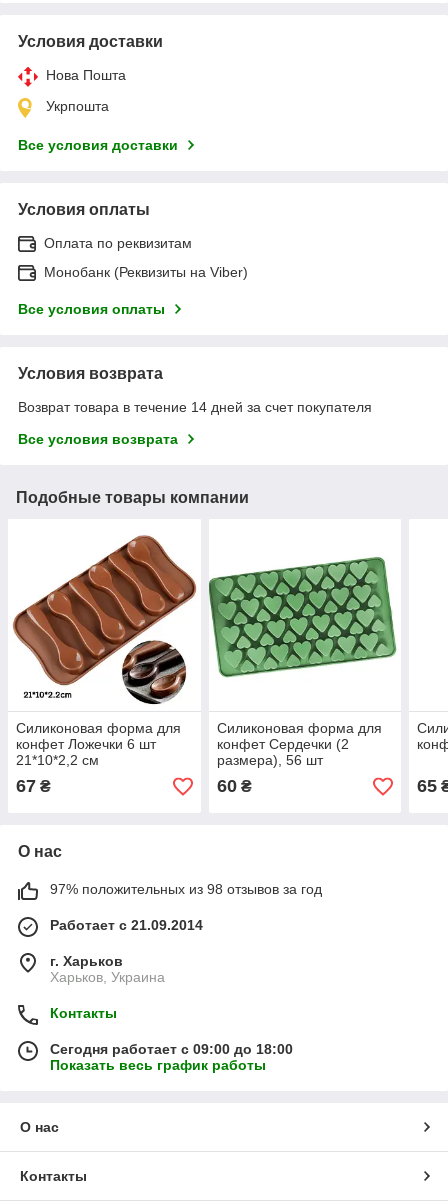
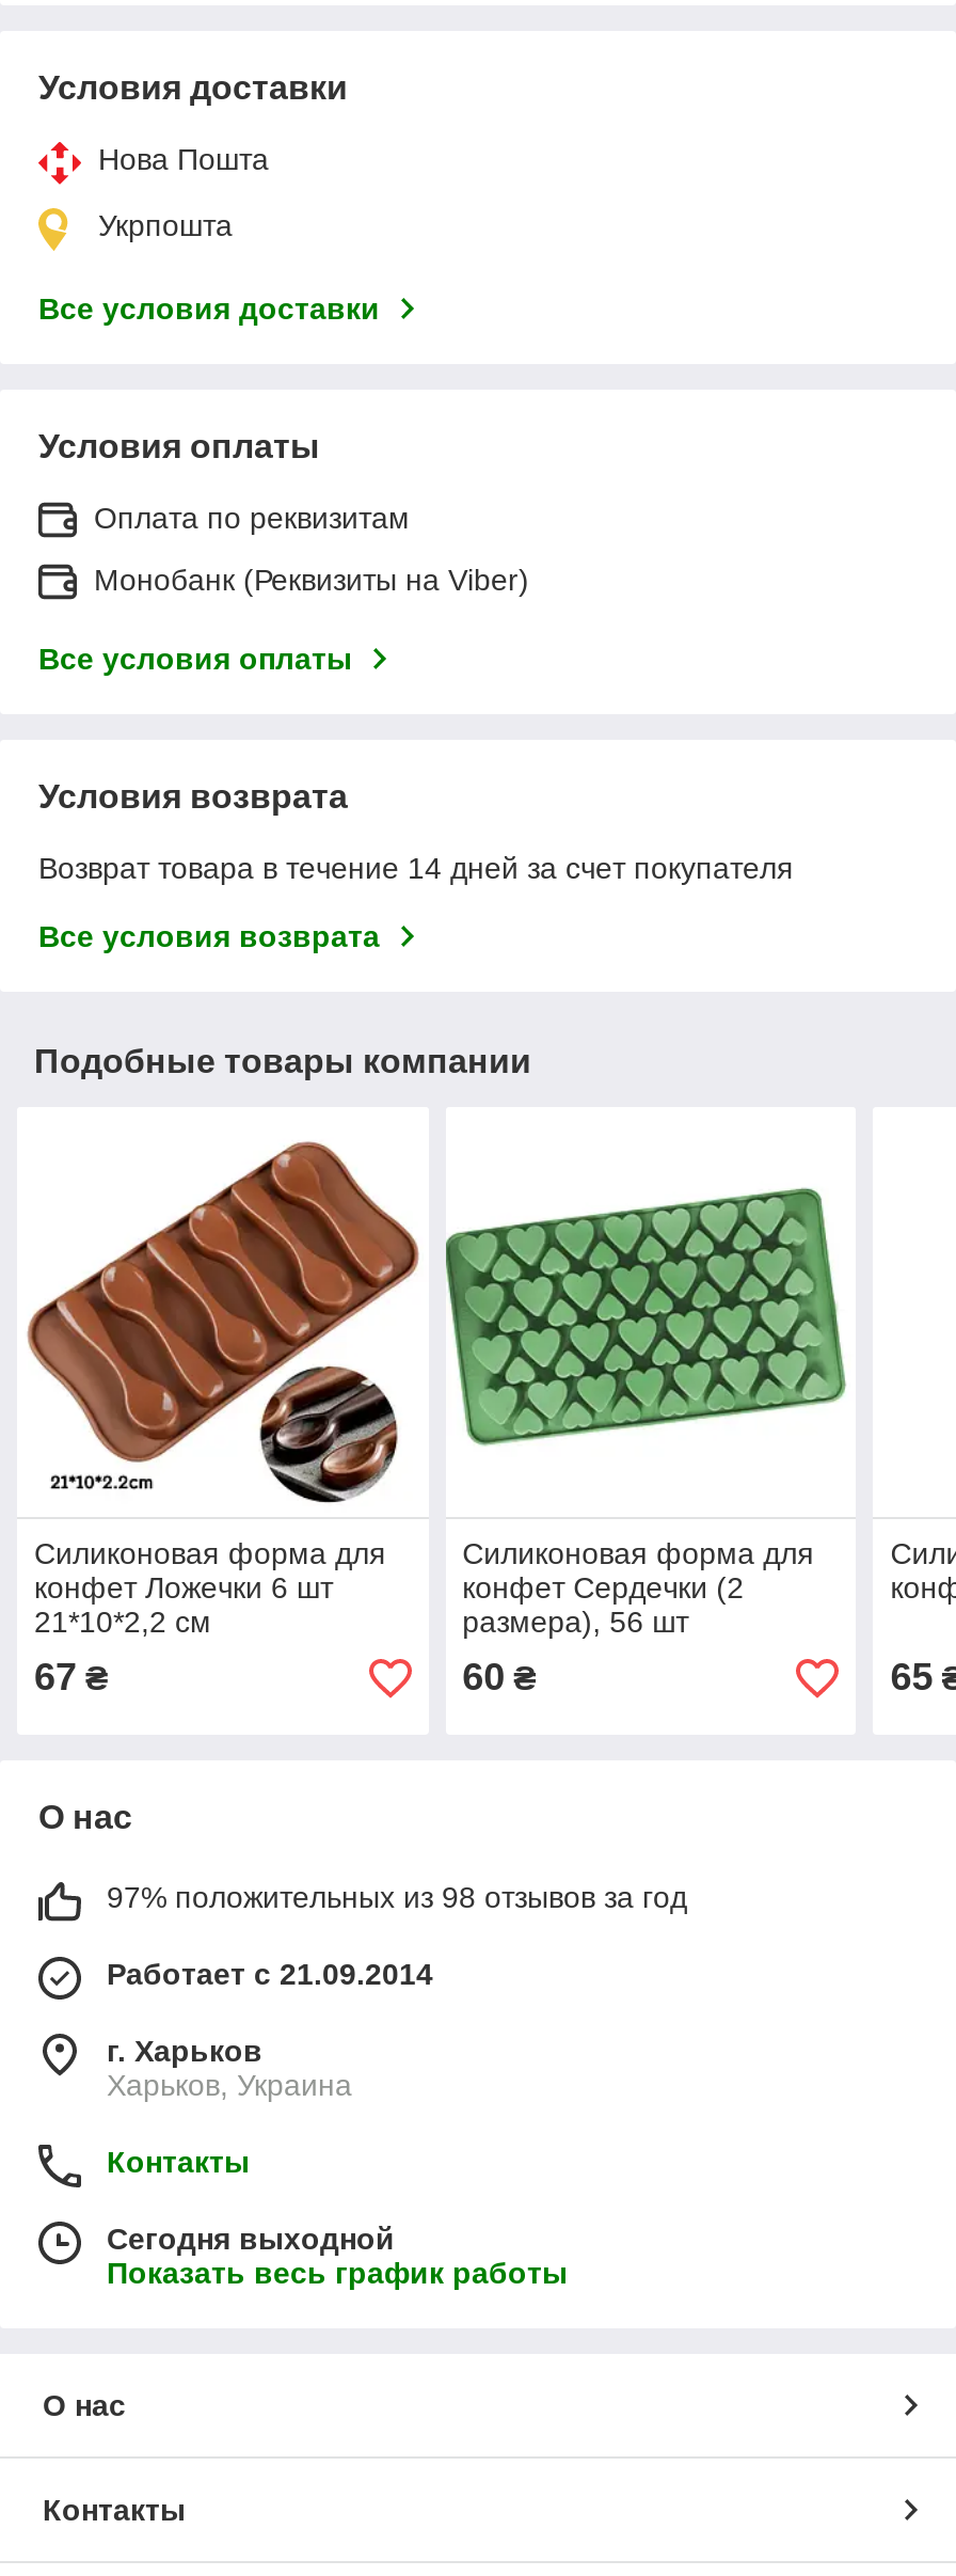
[50,1041,293,1057] Сегодня работает с 09:00 до 18:00 -> [107,2222,395,2257] Сегодня выходной

